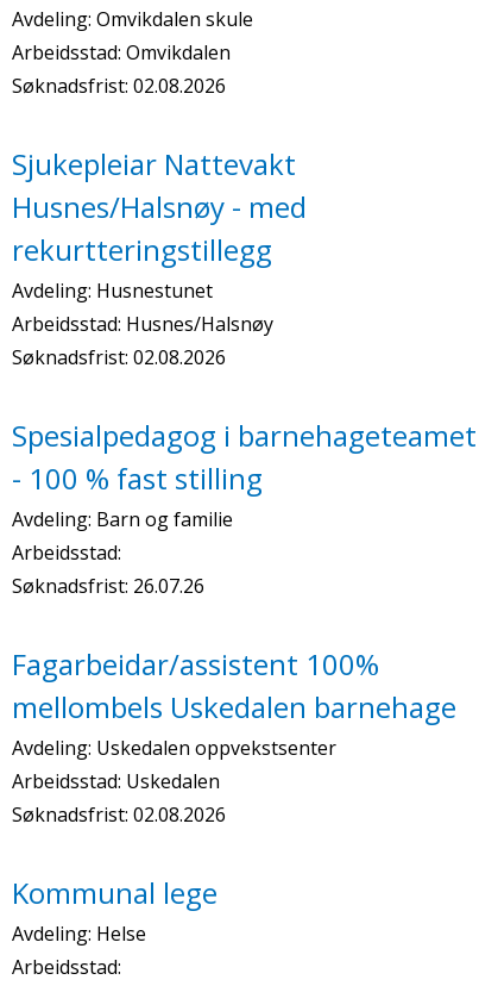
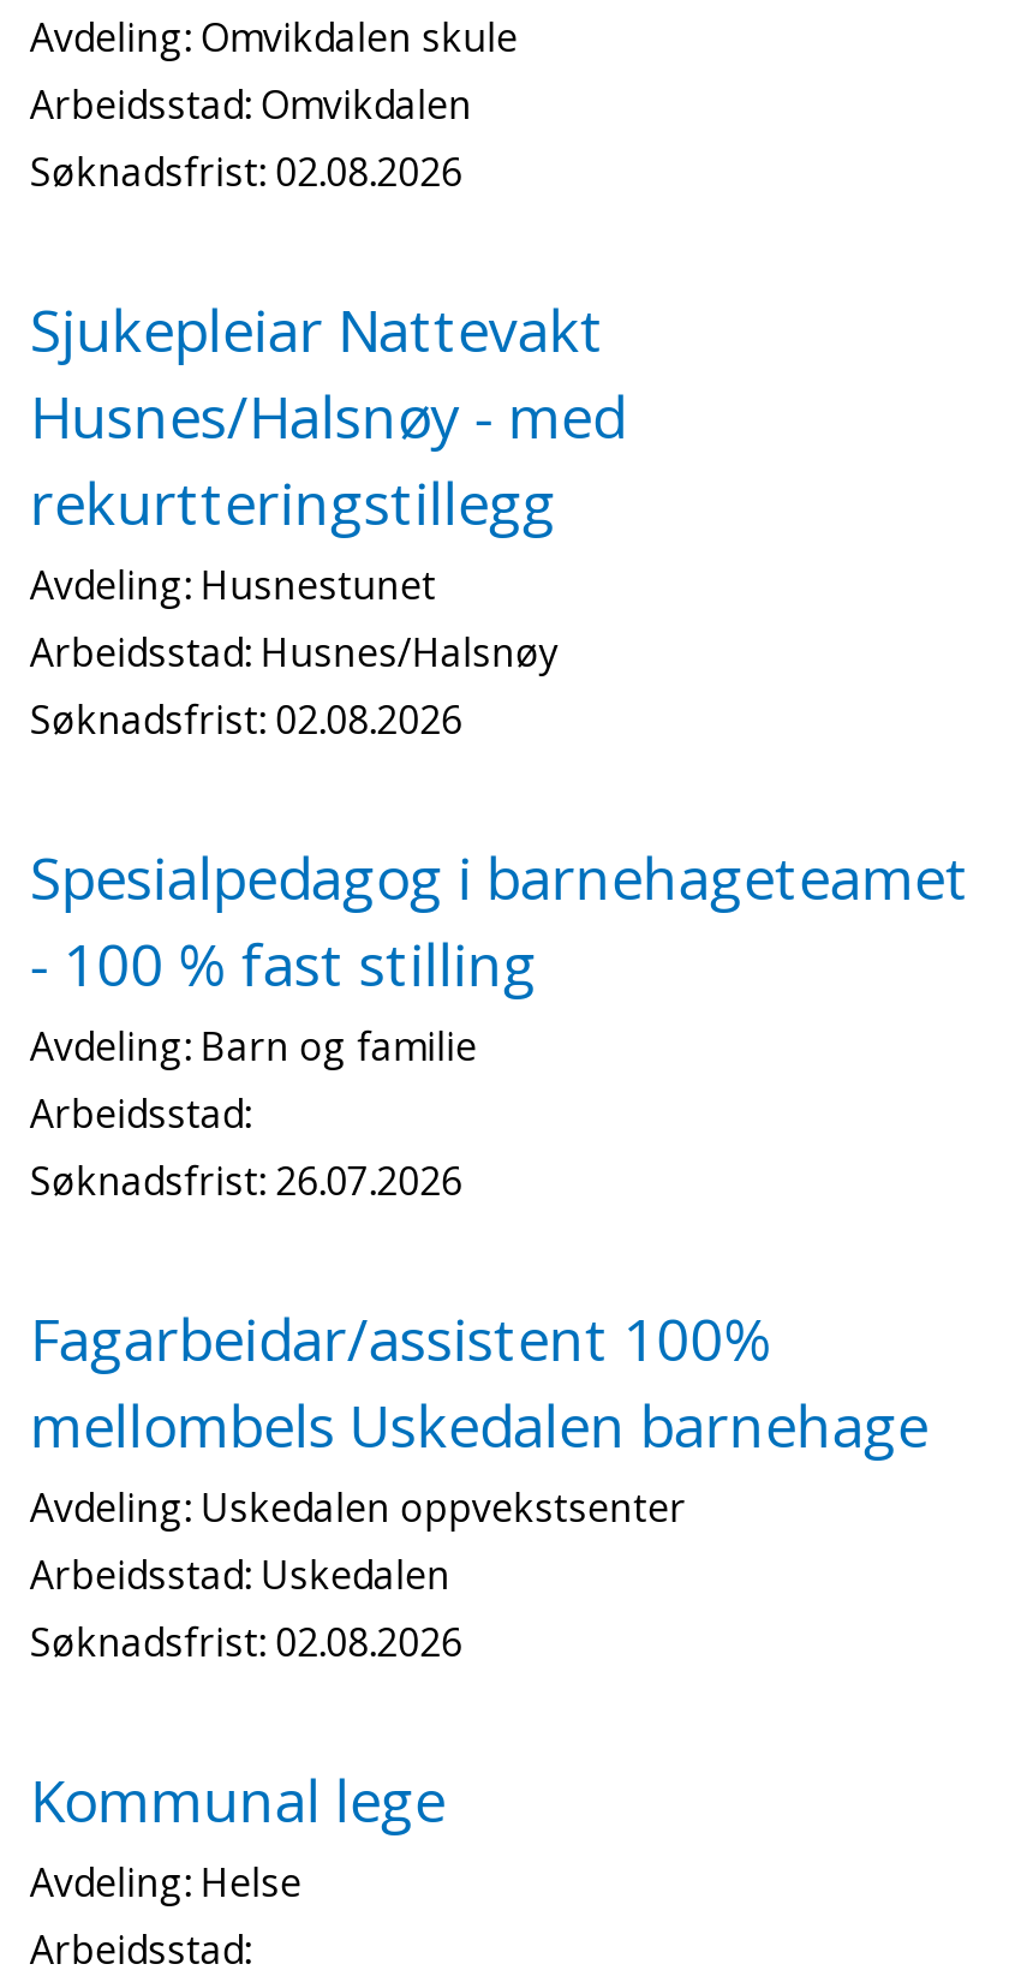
[12,573,205,599] Søknadsfrist: 26.07.26 -> [30,1155,462,1208] Søknadsfrist: 26.07.2026

